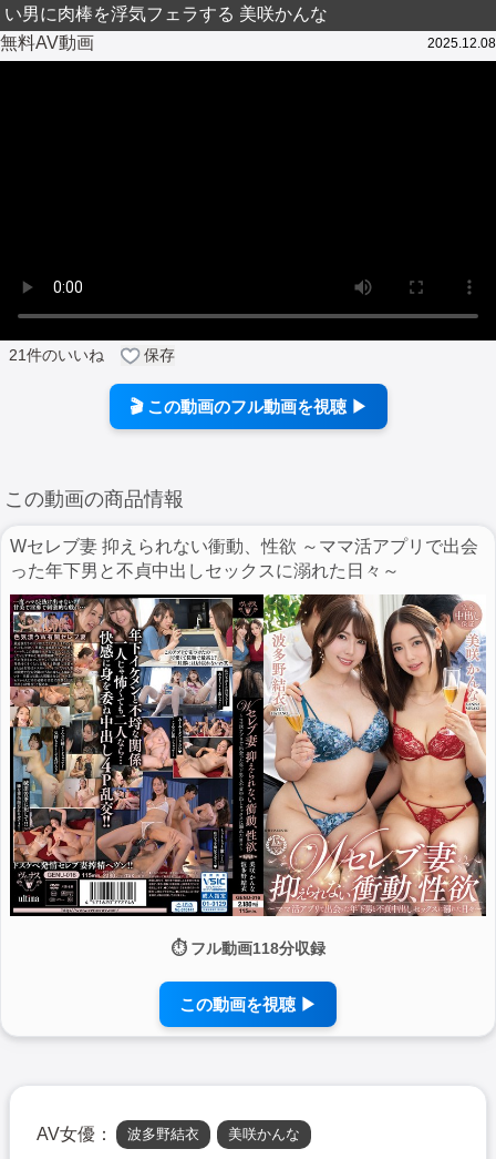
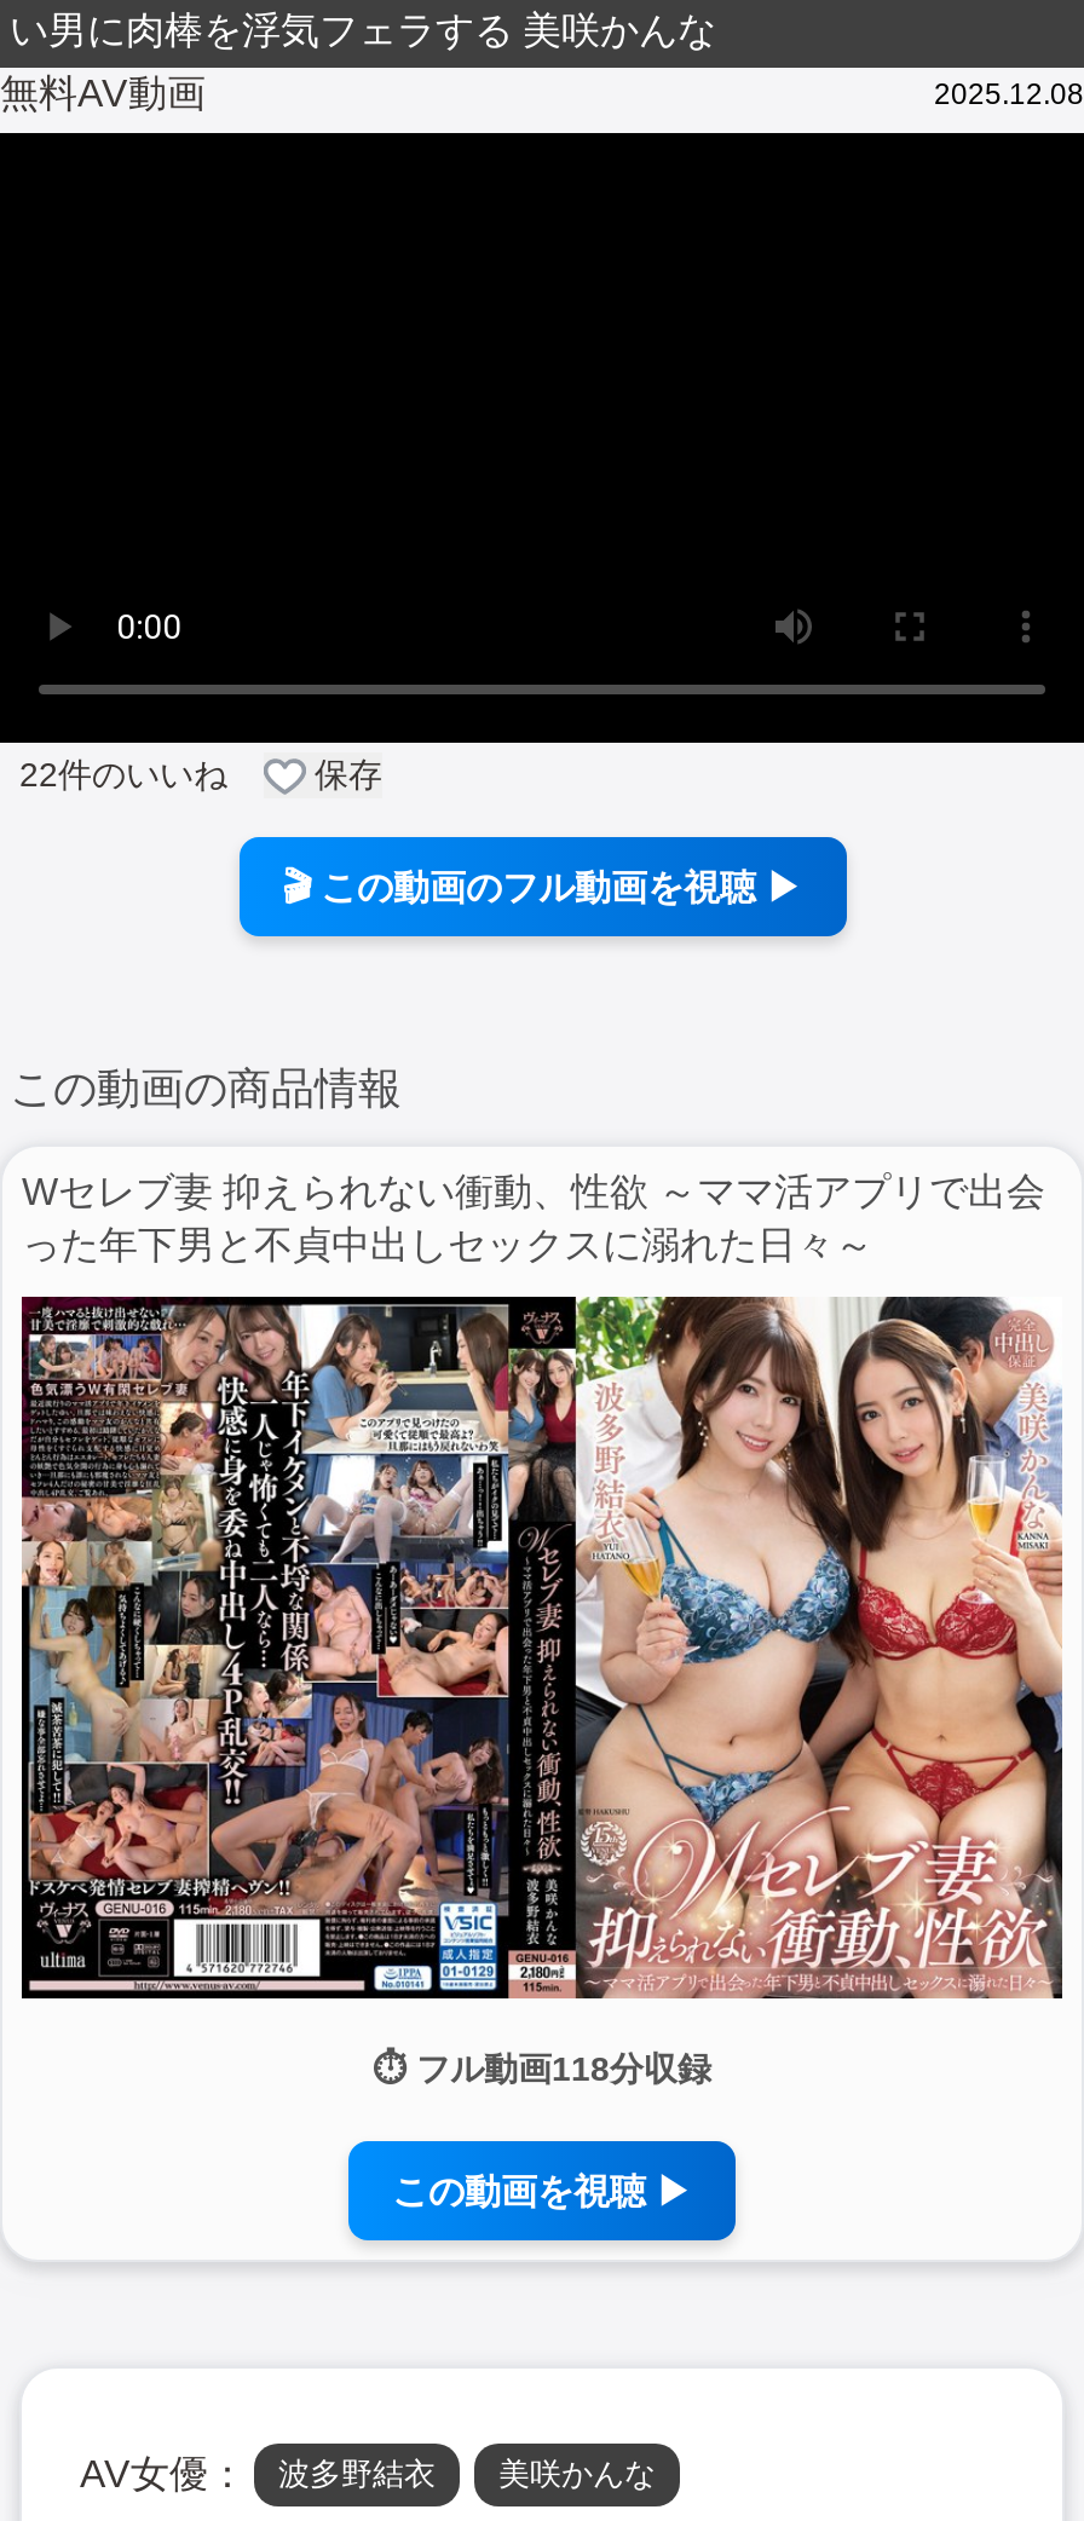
[9,346,104,364] 21件のいいね -> [19,755,227,794] 22件のいいね

